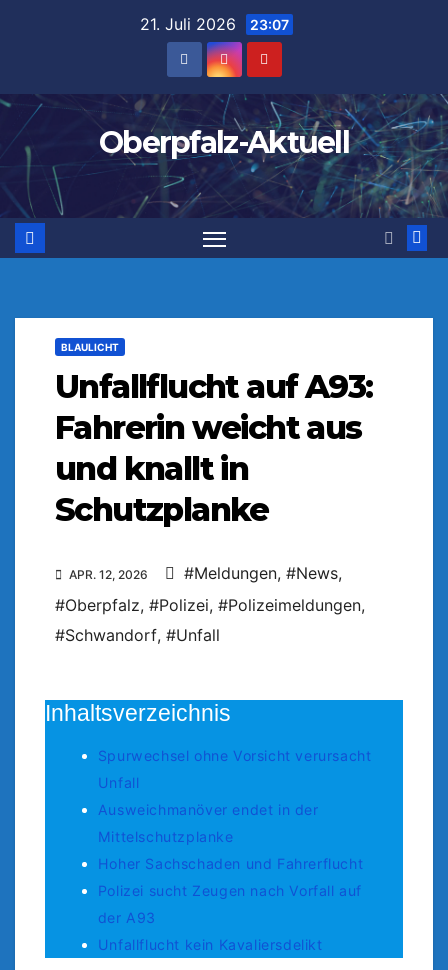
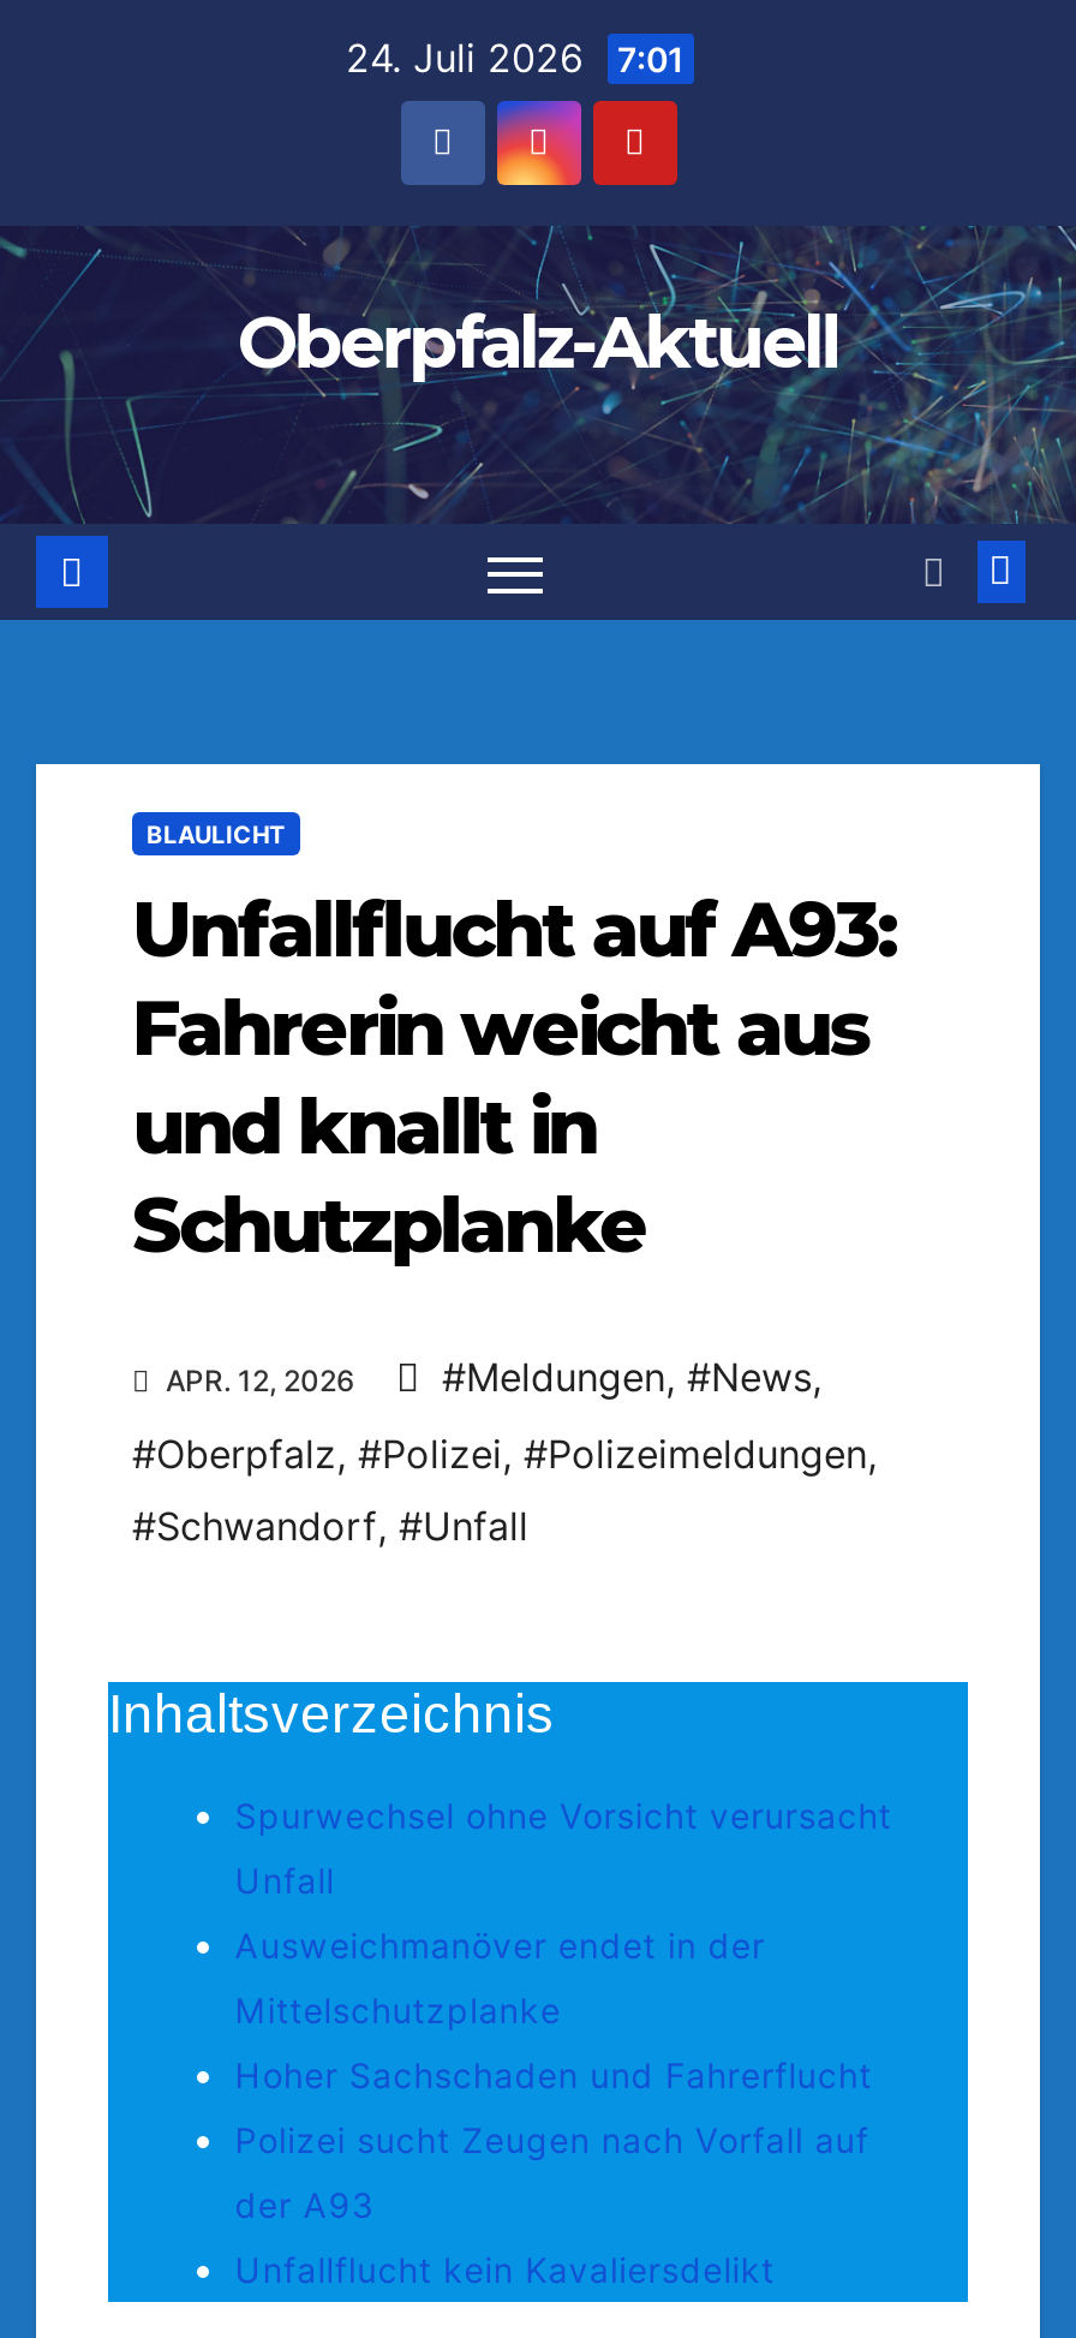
[140,14,289,34] 21. Juli 2026 23:07 -> [346,34,685,82] 24. Juli 2026 7:01

